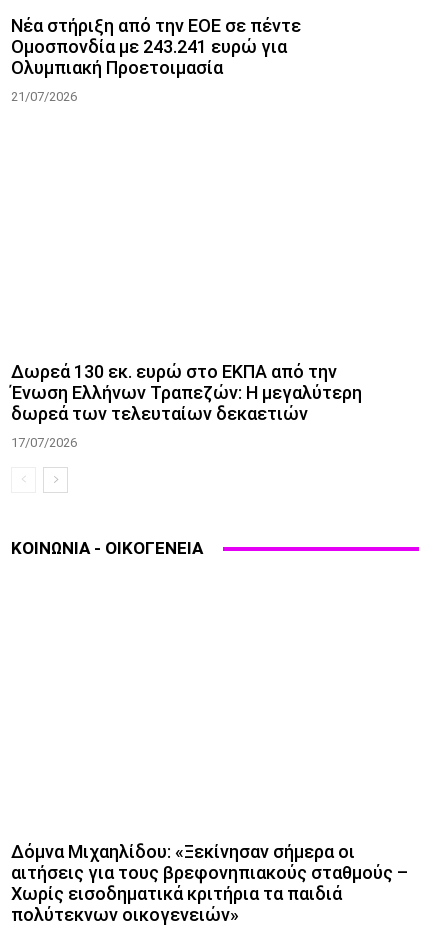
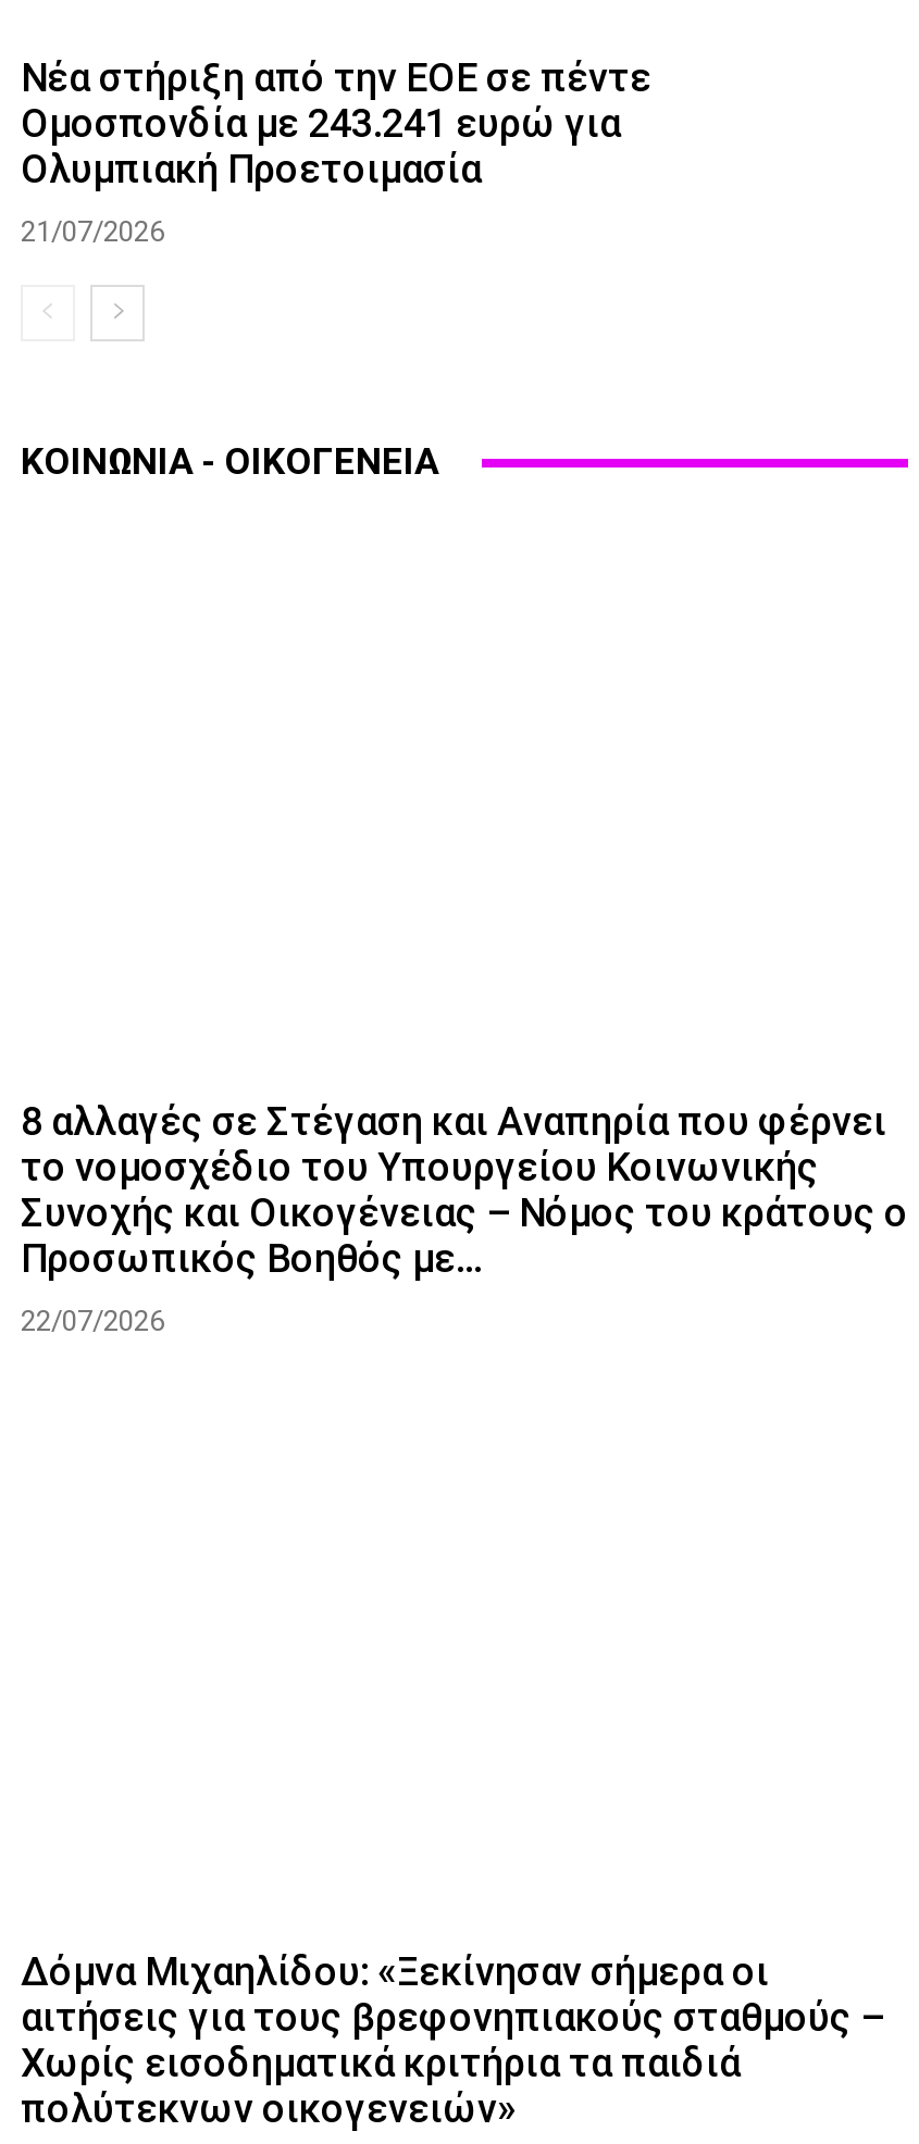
[11,361,362,450] Δωρεά 130 εκ. ευρώ στο ΕΚΠΑ από την | Ένωση Ελλήνων Τραπεζών: Η μεγαλύτερη | δωρεά των τελευταίων δεκαετιών | 17/07/2026 -> none
moved [11,538,203,558] -> [21,440,438,484]: ΚΟΙΝΩΝΙΑ - ΟΙΚΟΓΕΝΕΙΑ
none -> [21,1099,908,1338] 8 αλλαγές σε Στέγαση και Αναπηρία που φέρνει | το νομοσχέδιο του Υπουργείου Κοινωνικής | Συνοχής και Οικογένειας – Νόμος του κράτους ο | Προσωπικός Βοηθός με... | 22/07/2026

